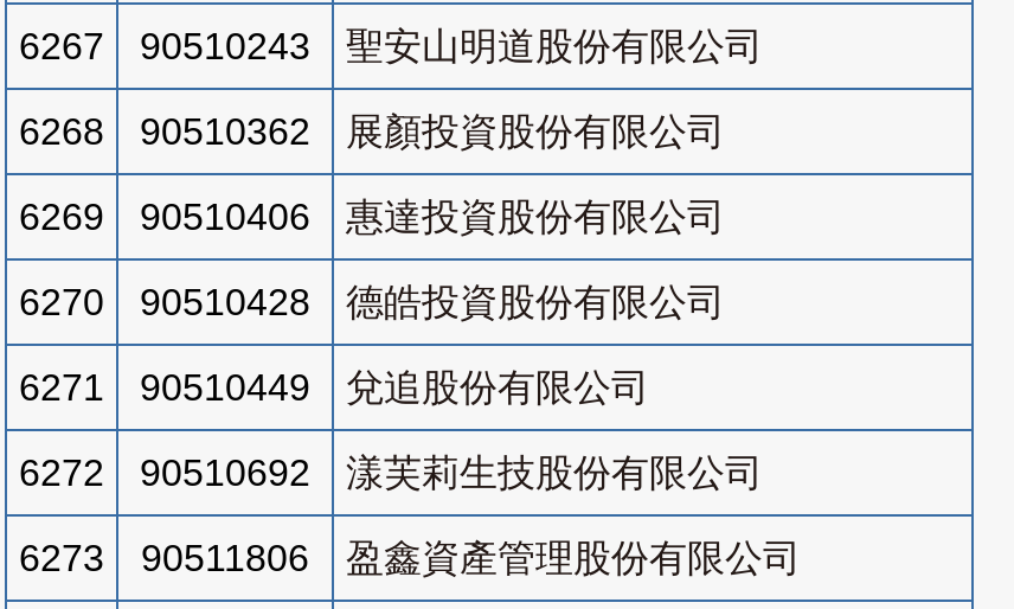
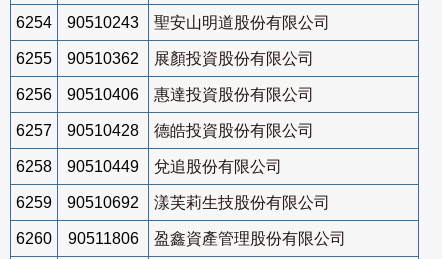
[19,26,763,66] 6267 90510243 聖安山明道股份有限公司 -> [16,14,330,31] 6254 90510243 聖安山明道股份有限公司
[19,111,725,151] 6268 90510362 展顏投資股份有限公司 -> [16,50,314,67] 6255 90510362 展顏投資股份有限公司
[19,196,725,237] 6269 90510406 惠達投資股份有限公司 -> [16,86,314,103] 6256 90510406 惠達投資股份有限公司
[19,282,725,322] 6270 90510428 德皓投資股份有限公司 -> [16,122,314,139] 6257 90510428 德皓投資股份有限公司
[19,367,649,407] 6271 90510449 兌追股份有限公司 -> [16,158,282,175] 6258 90510449 兌追股份有限公司
[19,452,763,493] 6272 90510692 漾芙莉生技股份有限公司 -> [16,194,330,211] 6259 90510692 漾芙莉生技股份有限公司
[19,538,104,578] 6273 -> [16,230,52,247] 6260

